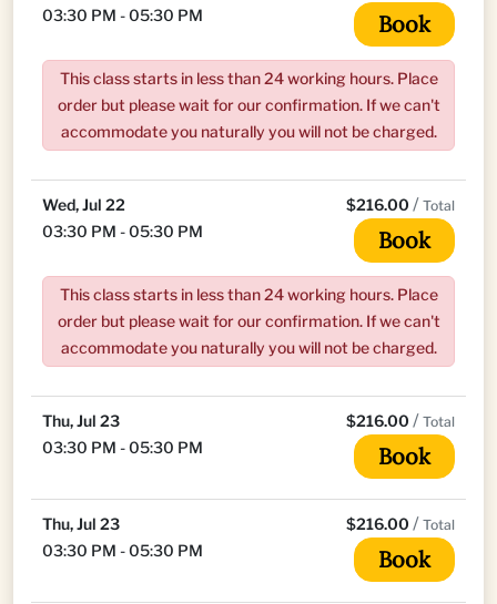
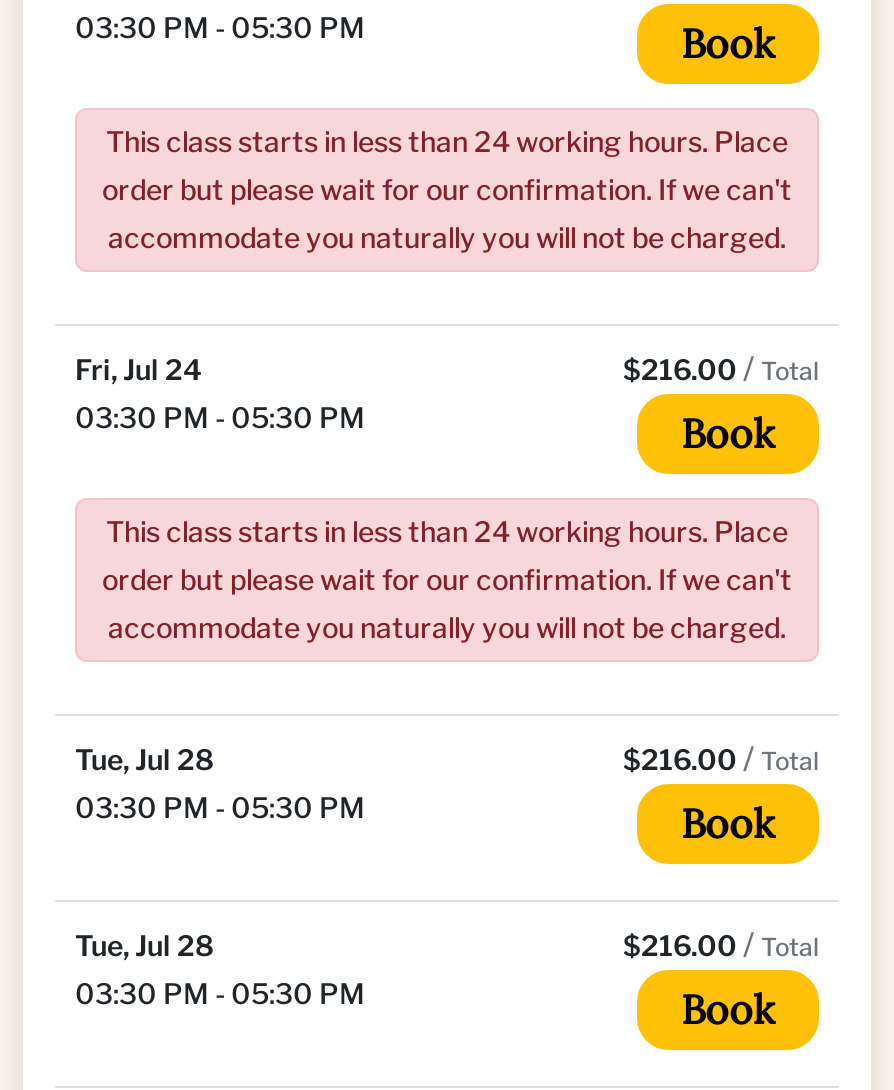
[42,195,125,213] Wed, Jul 22 -> [75,351,201,385] Fri, Jul 24
[42,411,120,430] Thu, Jul 23 -> [75,741,213,775] Tue, Jul 28
[42,514,120,533] Thu, Jul 23 -> [75,927,213,961] Tue, Jul 28

